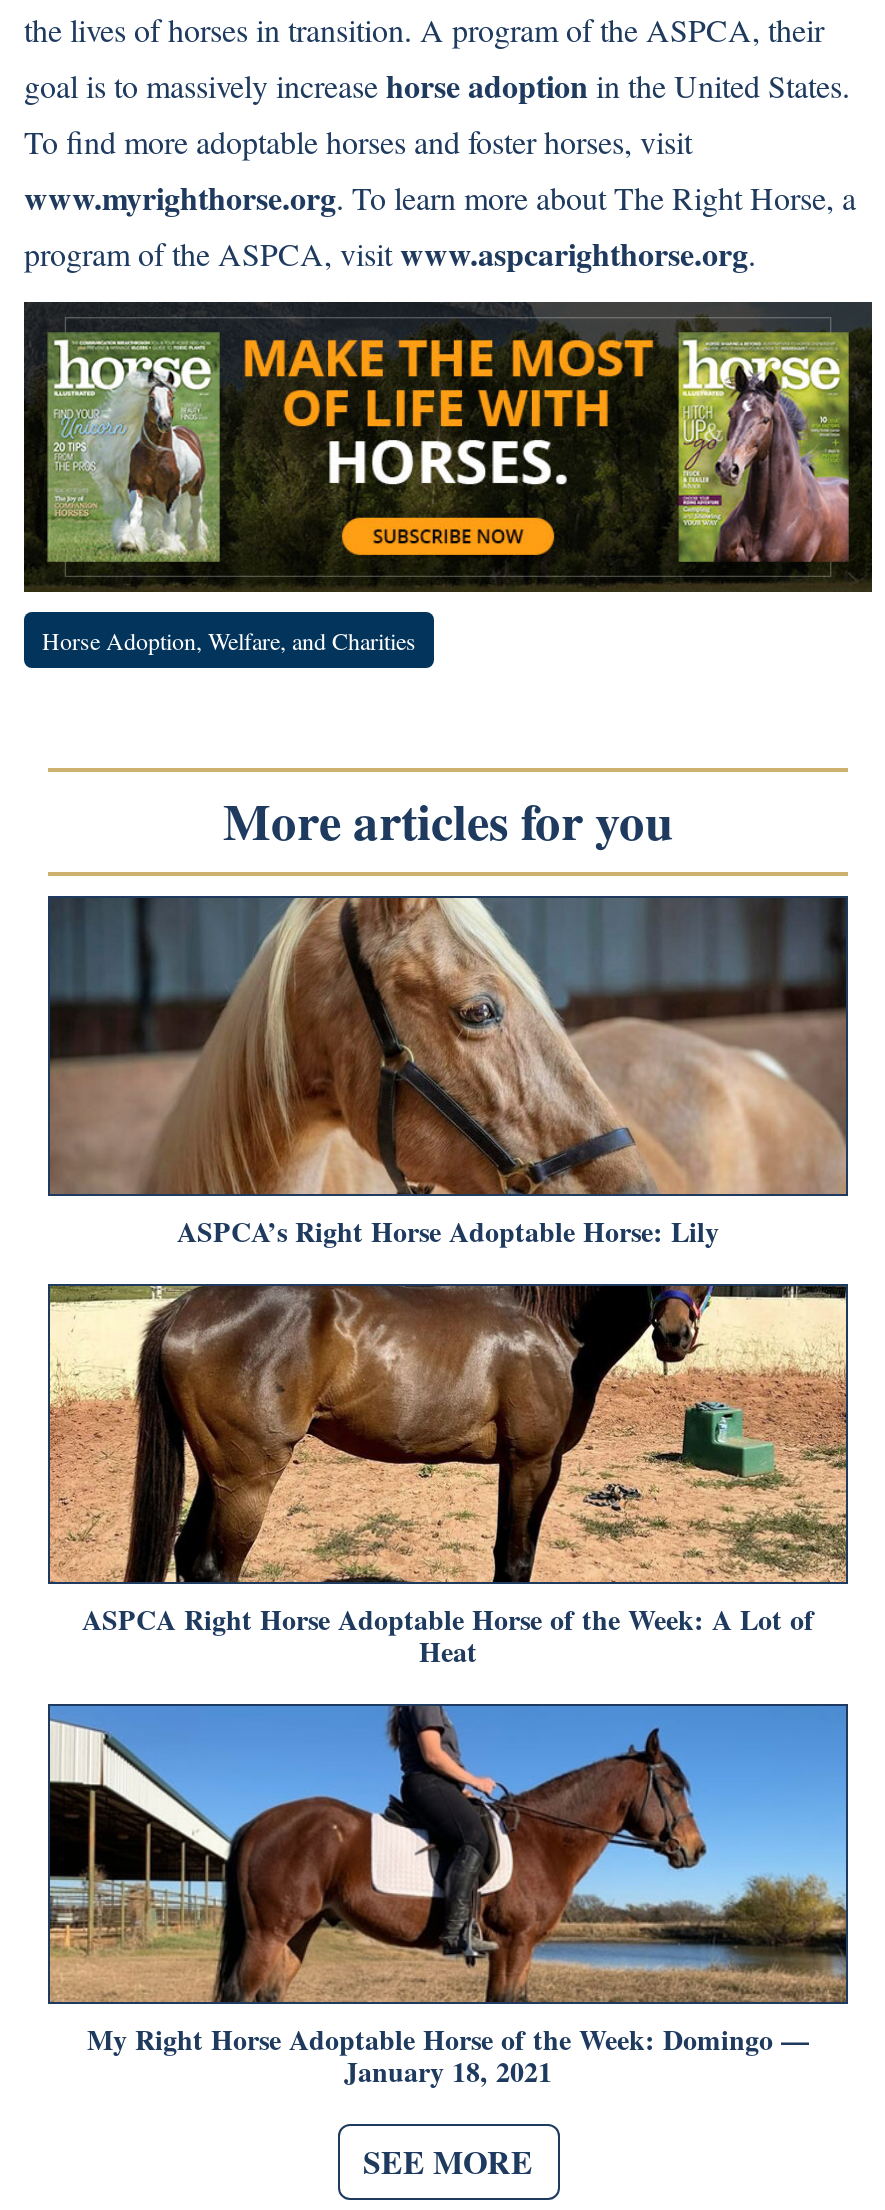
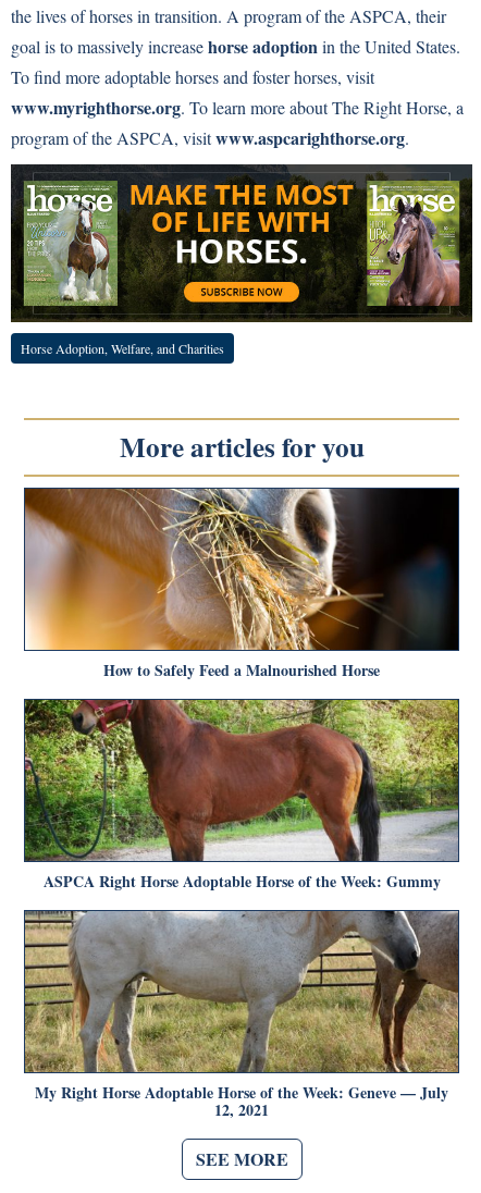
[48,896,848,1252] [image] | ASPCA’s Right Horse Adoptable Horse: Lily -> [24,488,459,682] [image] | How to Safely Feed a Malnourished Horse
[48,1284,848,1672] [image] | ASPCA Right Horse Adoptable Horse of the Week: A Lot of | Heat -> [24,699,459,893] [image] | ASPCA Right Horse Adoptable Horse of the Week: Gummy
[48,1704,848,2092] [image] | My Right Horse Adoptable Horse of the Week: Domingo — | January 18, 2021 -> [24,910,459,1121] [image] | My Right Horse Adoptable Horse of the Week: Geneve — July | 12, 2021

